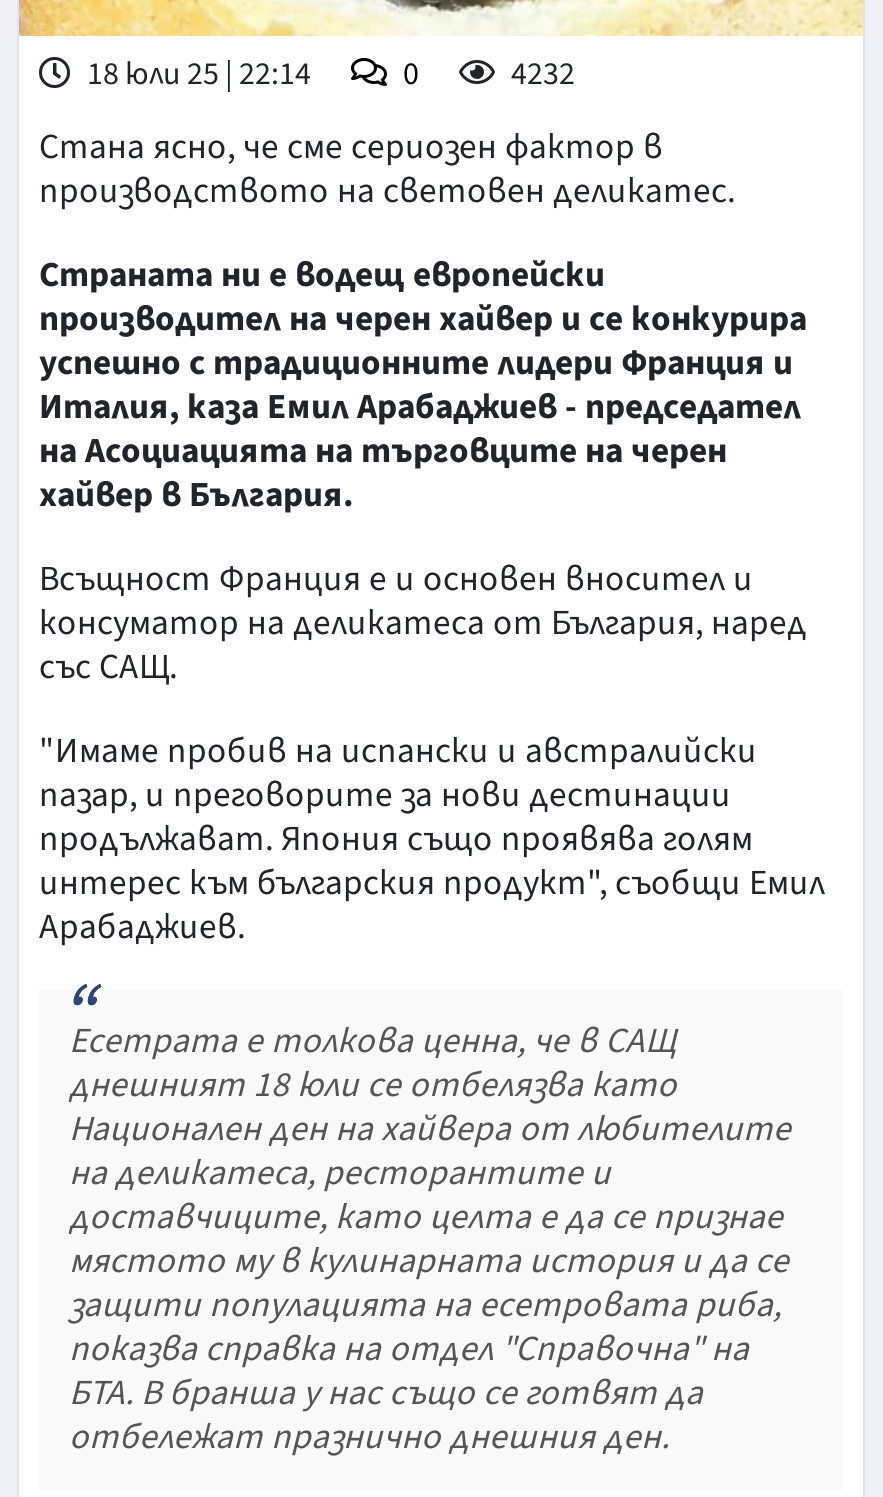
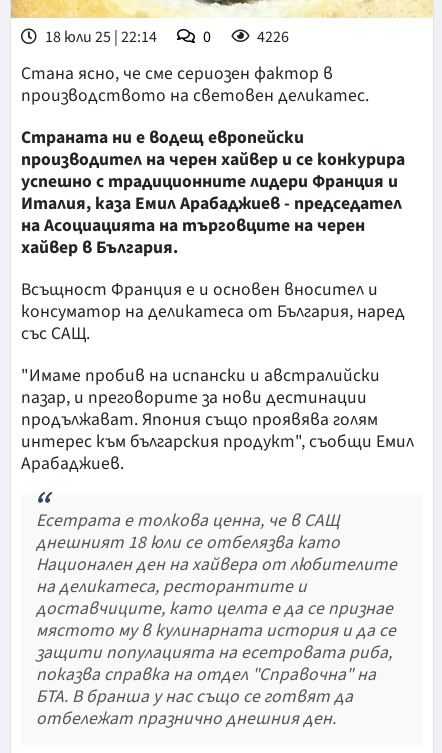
[505,53,575,97] 4232 -> [254,26,289,48] 4226

